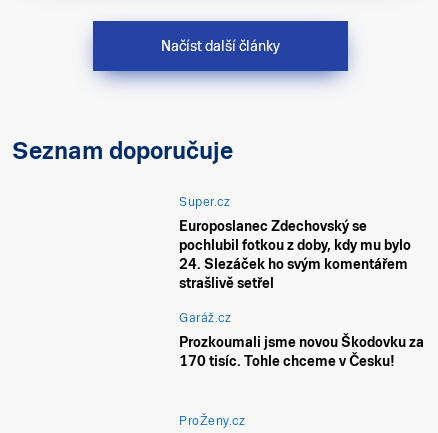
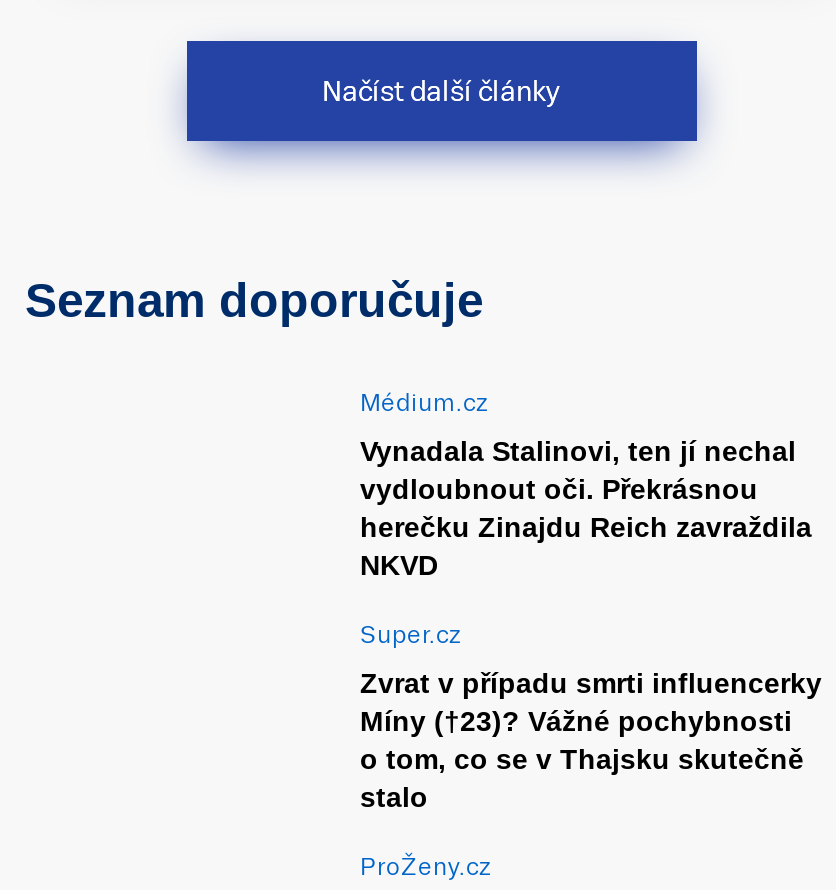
none -> [360,389,812,581] Médium.cz | Vynadala Stalinovi, ten jí nechal | vydloubnout oči. Překrásnou | herečku Zinajdu Reich zavraždila | NKVD
moved [179,195,230,209] -> [360,621,462,649]: Super.cz
[179,218,424,369] Europoslanec Zdechovský se | pochlubil fotkou z doby, kdy mu bylo | 24. Slezáček ho svým komentářem | strašlivě setřel | Garáž.cz | Prozkoumali jsme novou Škodovku za | 170 tisíc. Tohle chceme v Česku! -> [360,667,822,813] Zvrat v případu smrti influencerky | Míny (†23)? Vážné pochybnosti | o tom, co se v Thajsku skutečně | stalo

